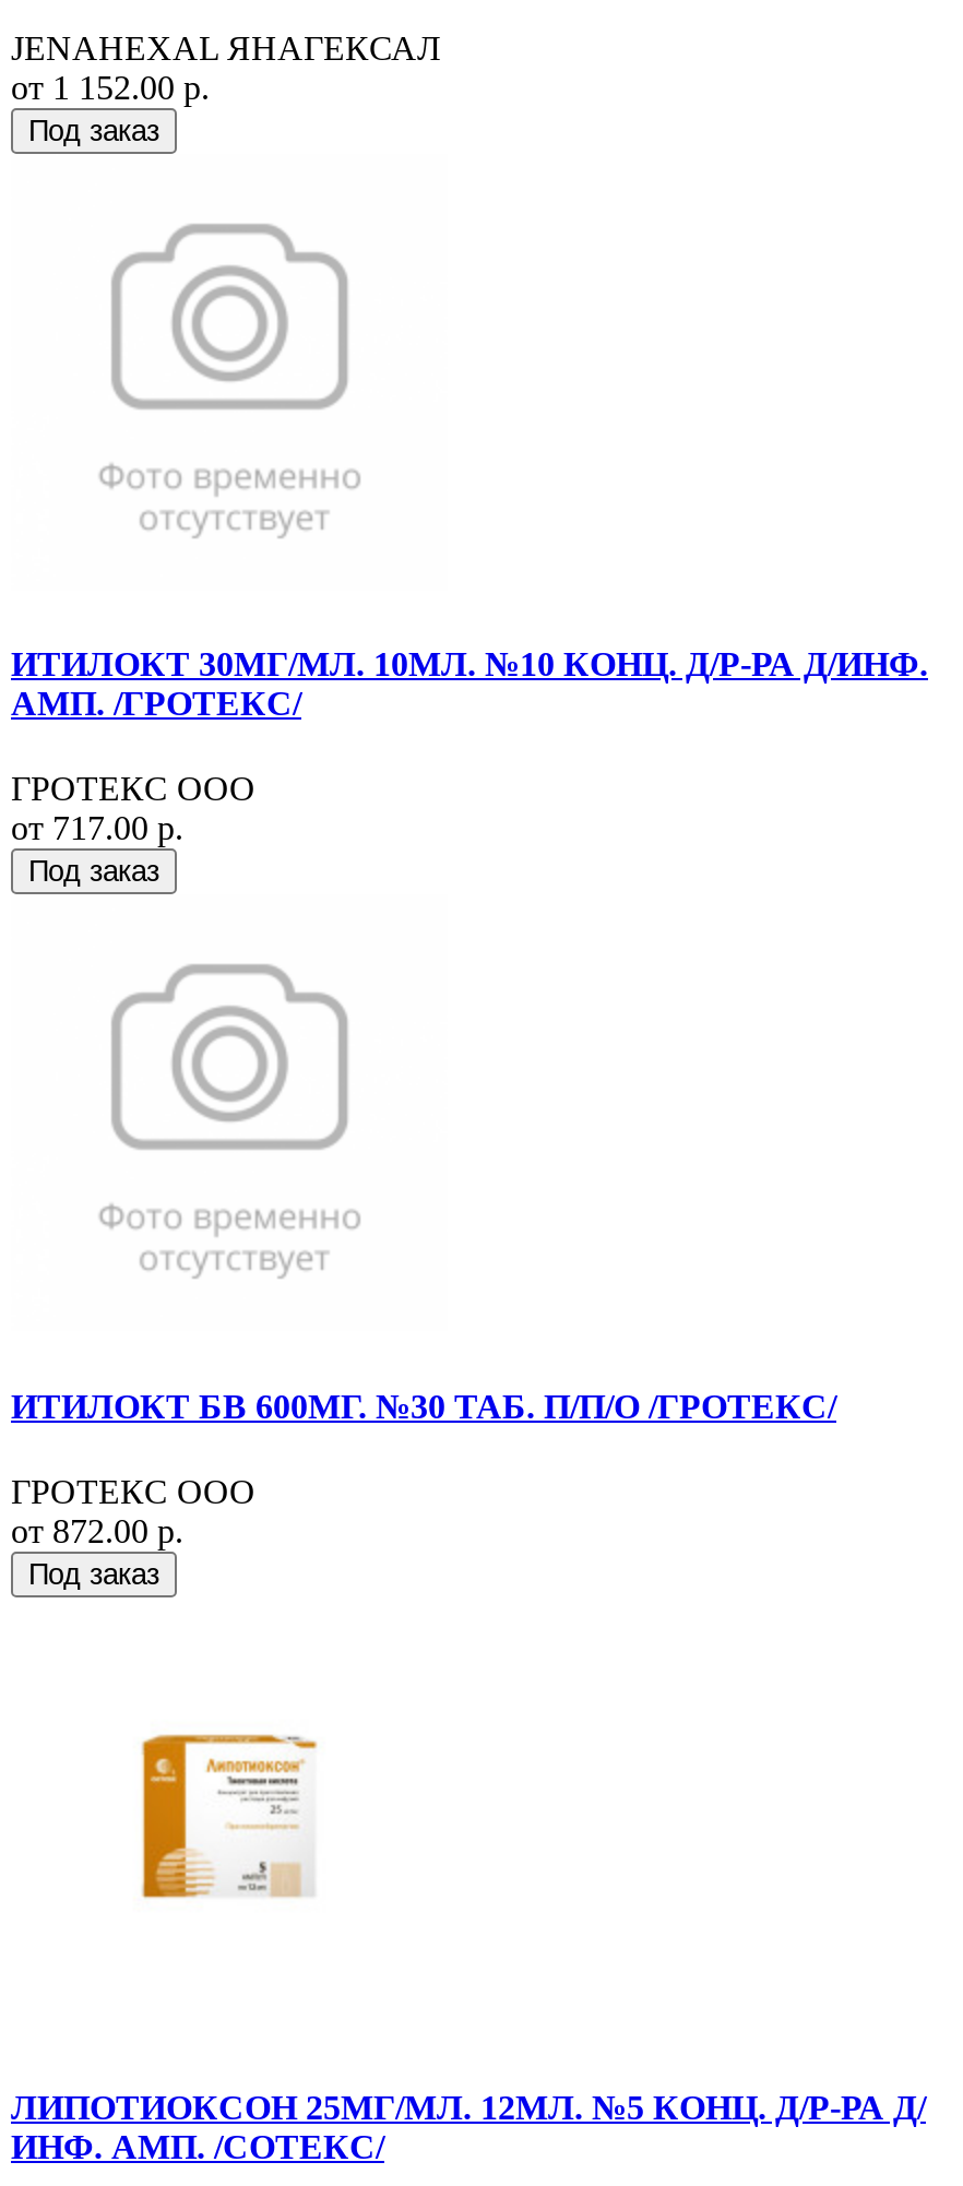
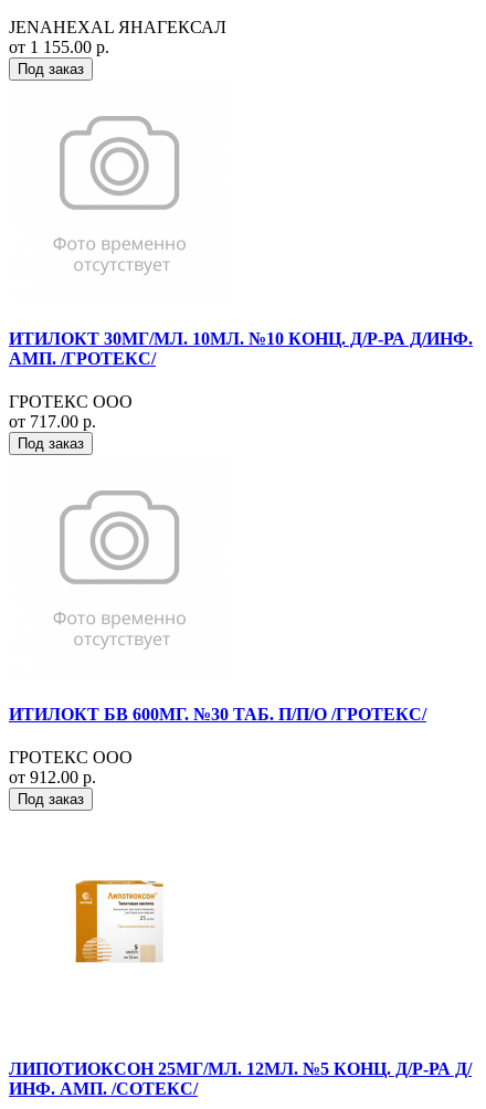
[11,68,210,105] от 1 152.00 р. -> [9,37,109,56] от 1 155.00 р.
[11,1512,183,1549] от 872.00 р. -> [9,767,96,786] от 912.00 р.

